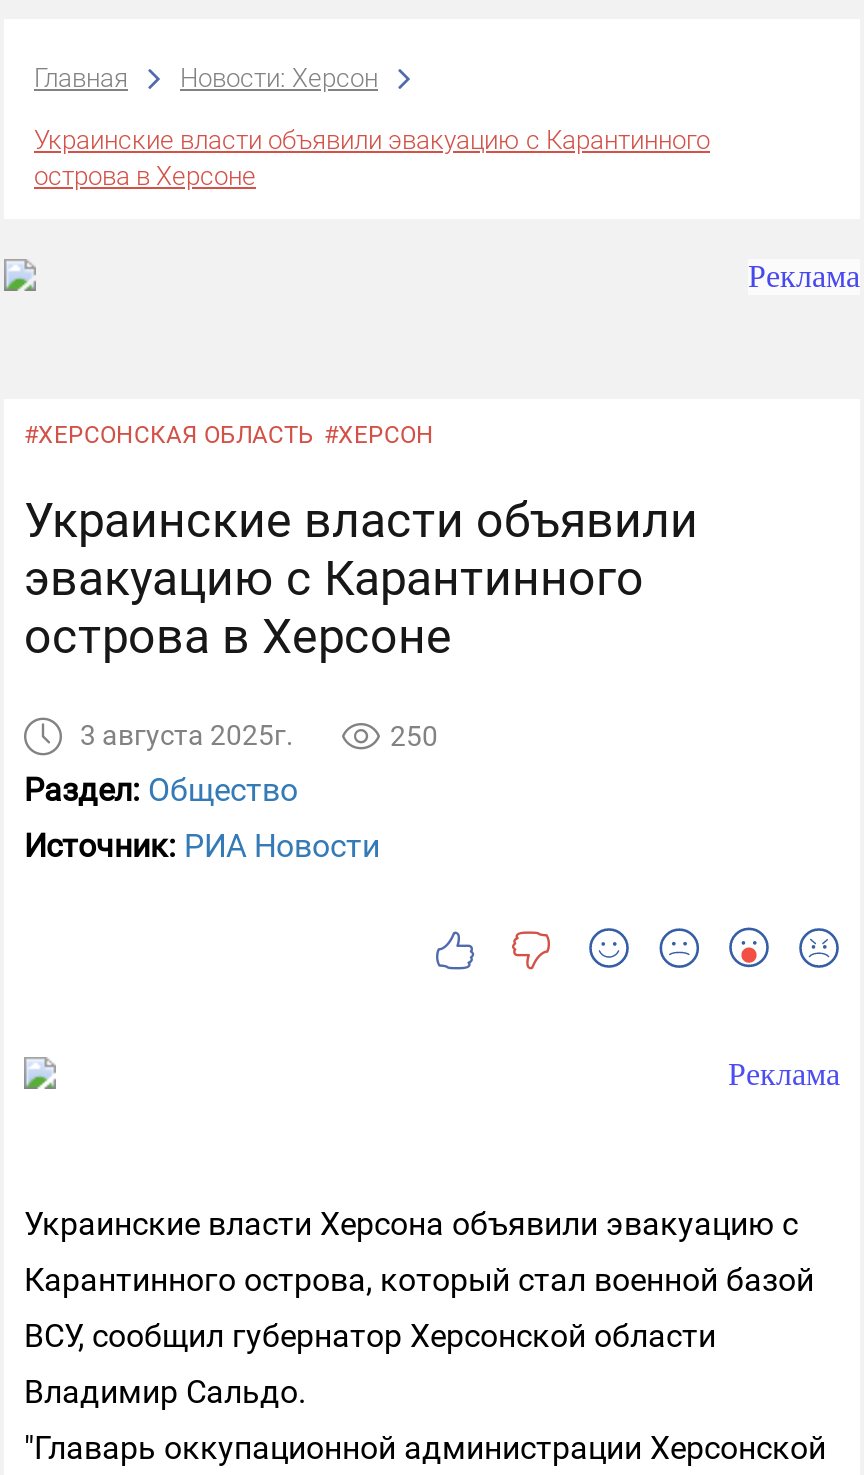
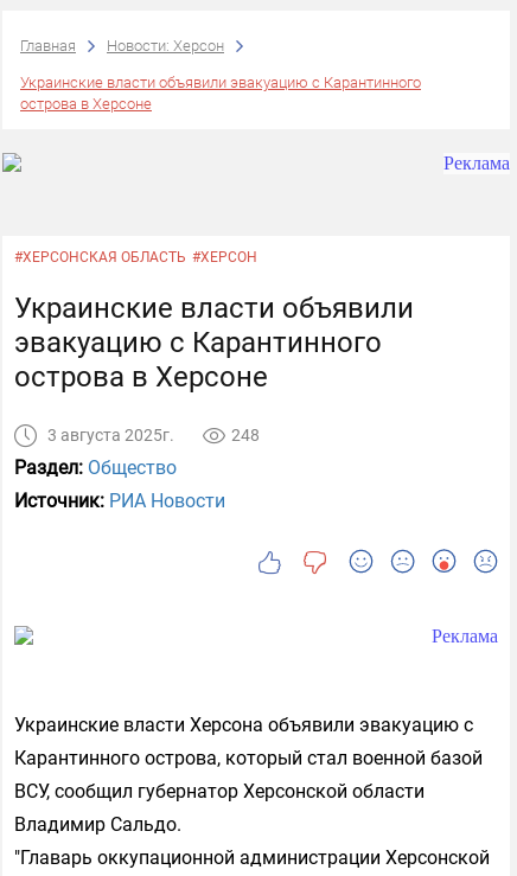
[390,720,438,752] 250 -> [231,426,260,445] 248

